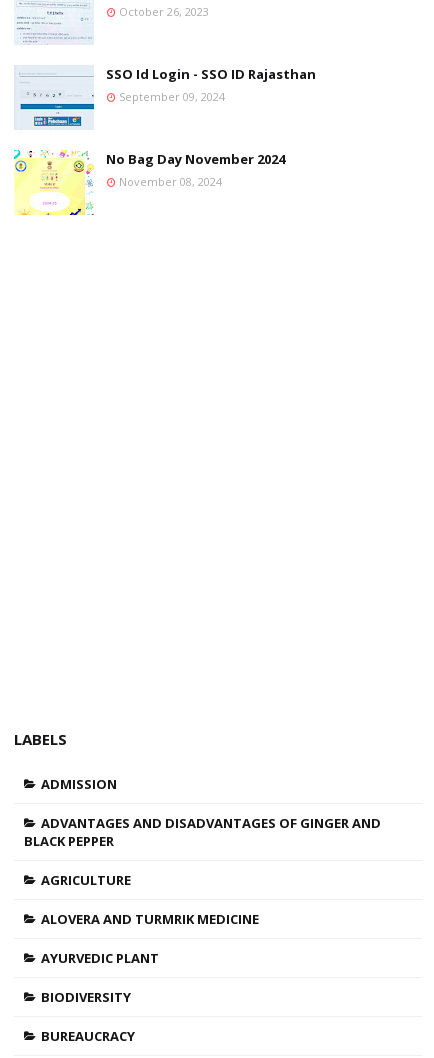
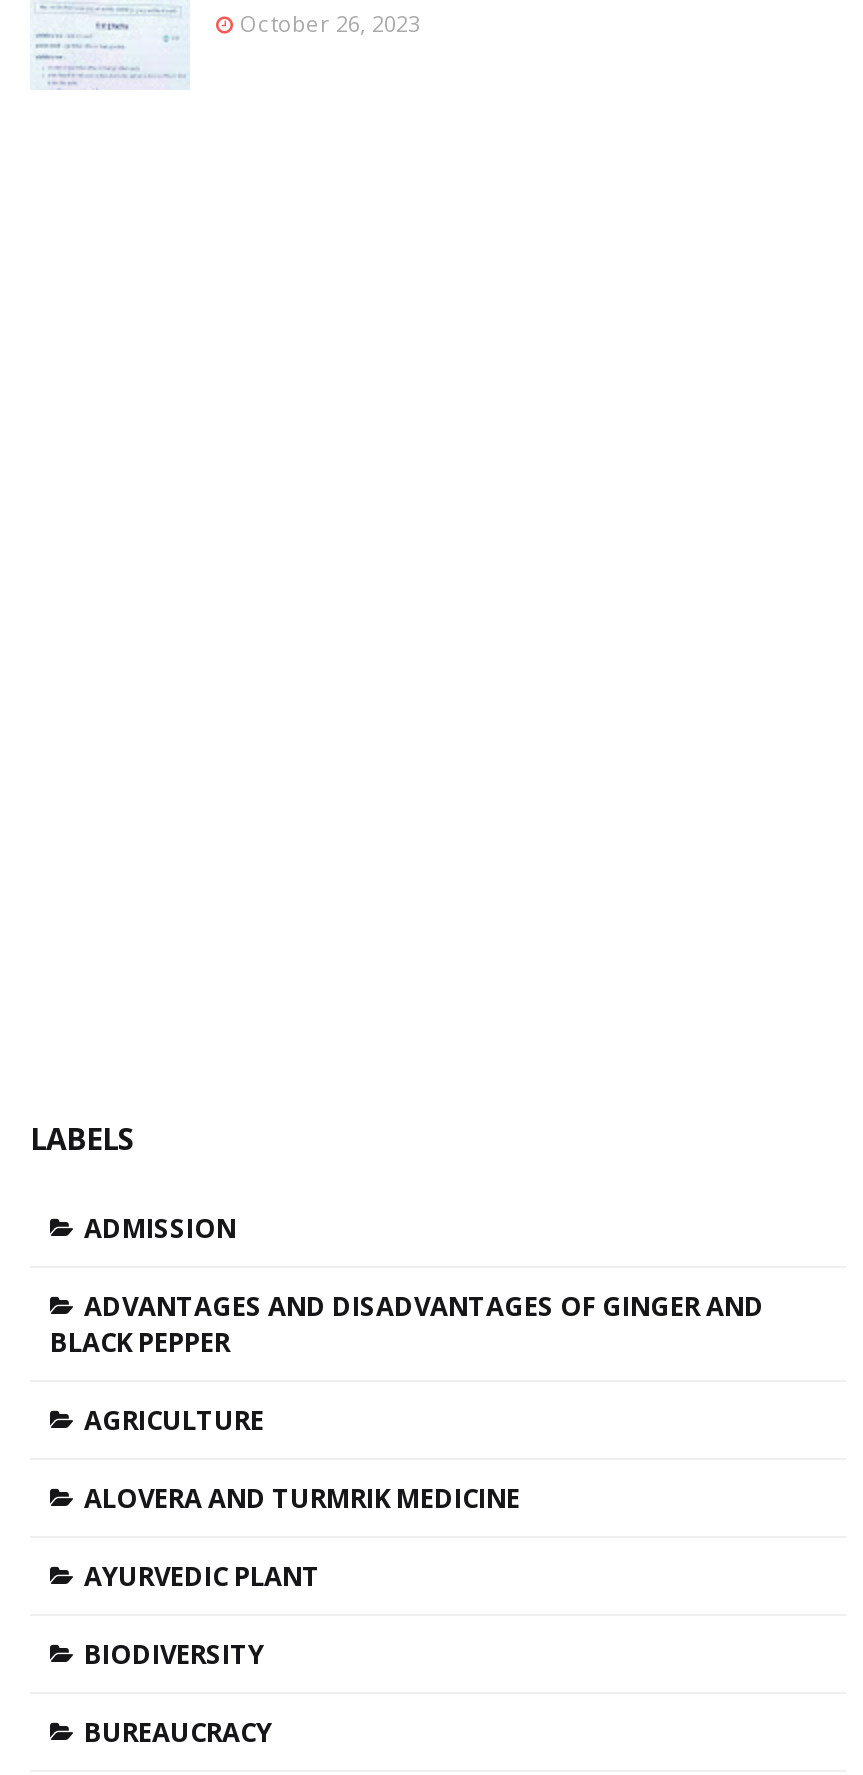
[19,65,316,127] [image] | SSO Id Login - SSO ID Rajasthan | September 09, 2024 -> none
[13,149,285,216] [image] | No Bag Day November 2024 | November 08, 2024 -> none

